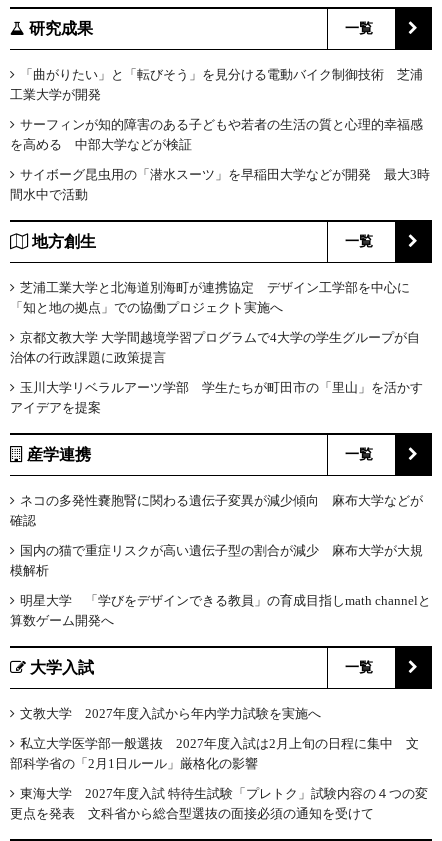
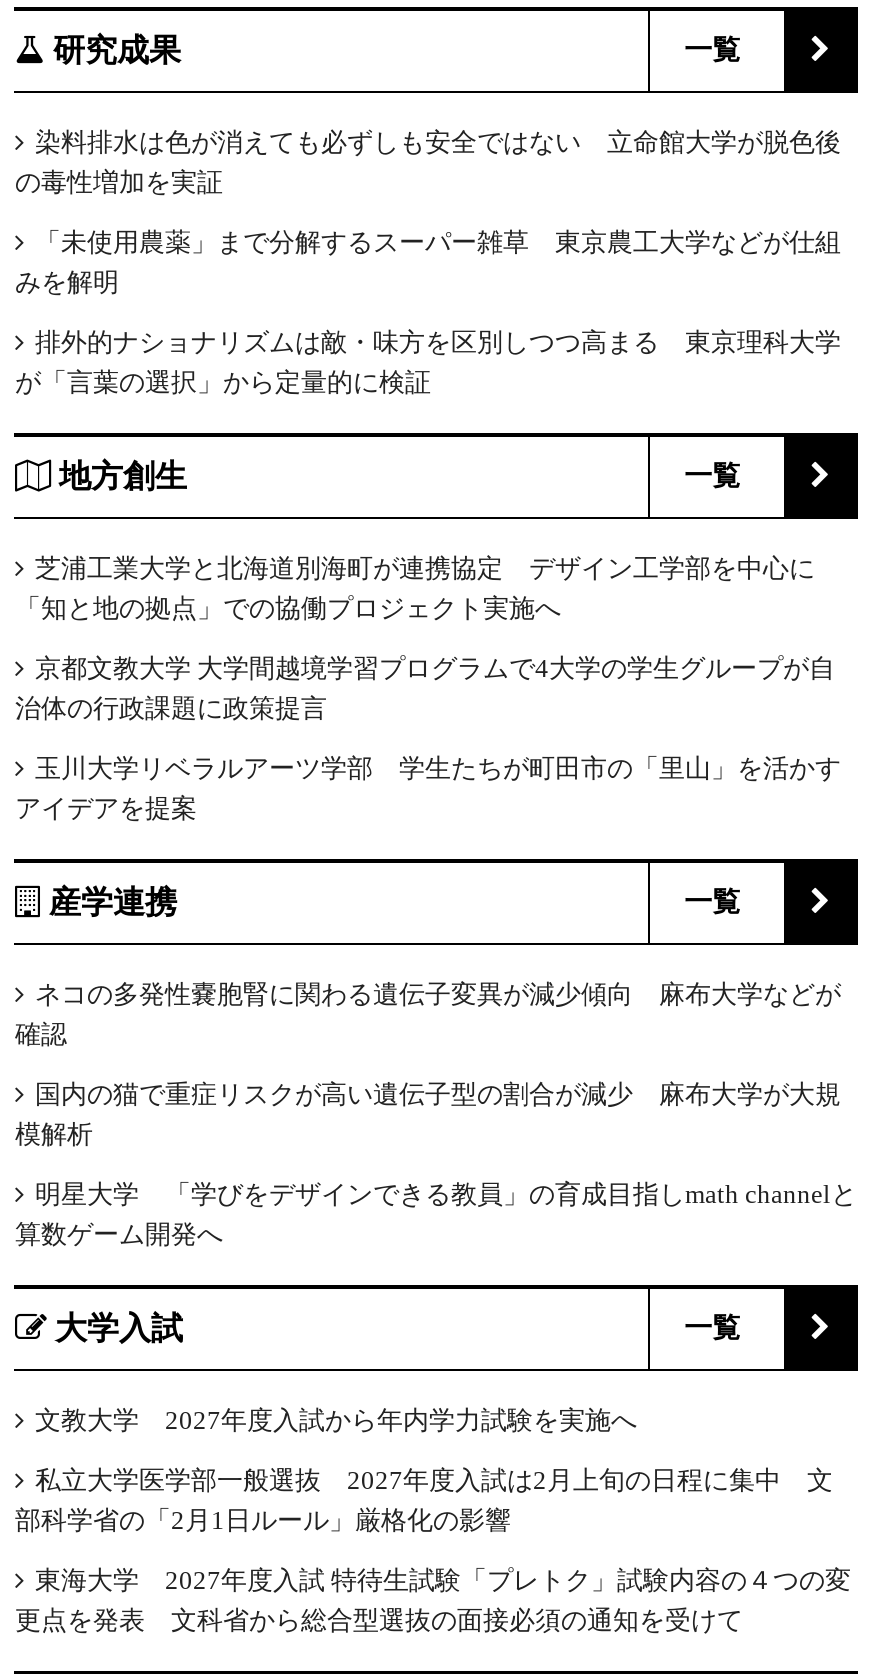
[10,67,423,102] 「曲がりたい」と「転びそう」を見分ける電動バイク制御技術 芝浦 | 工業大学が開発 -> [15,127,841,197] 染料排水は色が消えても必ずしも安全ではない 立命館大学が脱色後 | の毒性増加を実証
[10,117,423,152] サーフィンが知的障害のある子どもや若者の生活の質と心理的幸福感 | を高める 中部大学などが検証 -> [15,227,841,297] 「未使用農薬」まで分解するスーパー雑草 東京農工大学などが仕組 | みを解明
[10,167,430,202] サイボーグ昆虫用の「潜水スーツ」を早稲田大学などが開発 最大3時 | 間水中で活動 -> [15,327,841,397] 排外的ナショナリズムは敵・味方を区別しつつ高まる 東京理科大学 | が「言葉の選択」から定量的に検証

